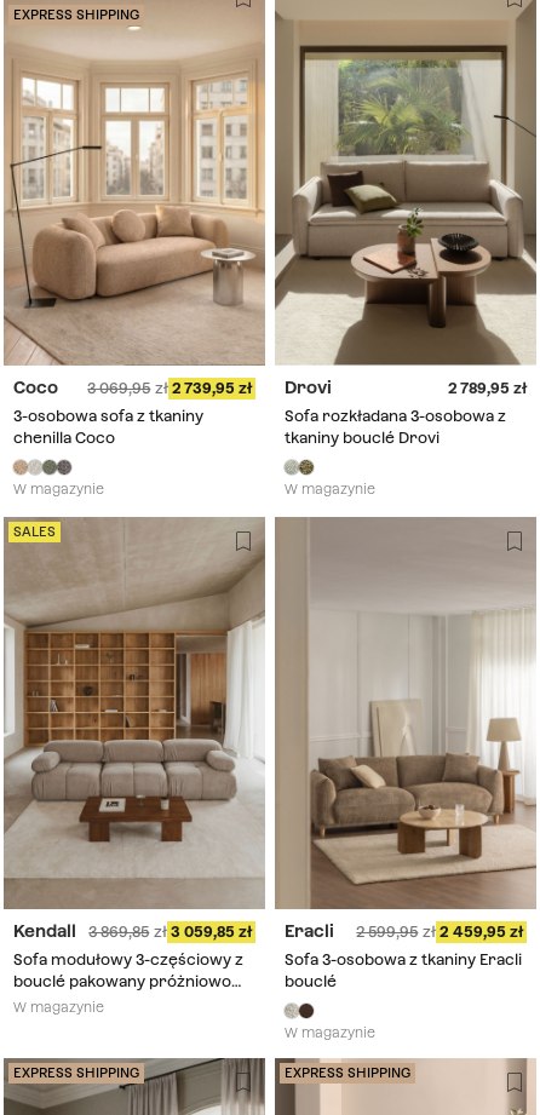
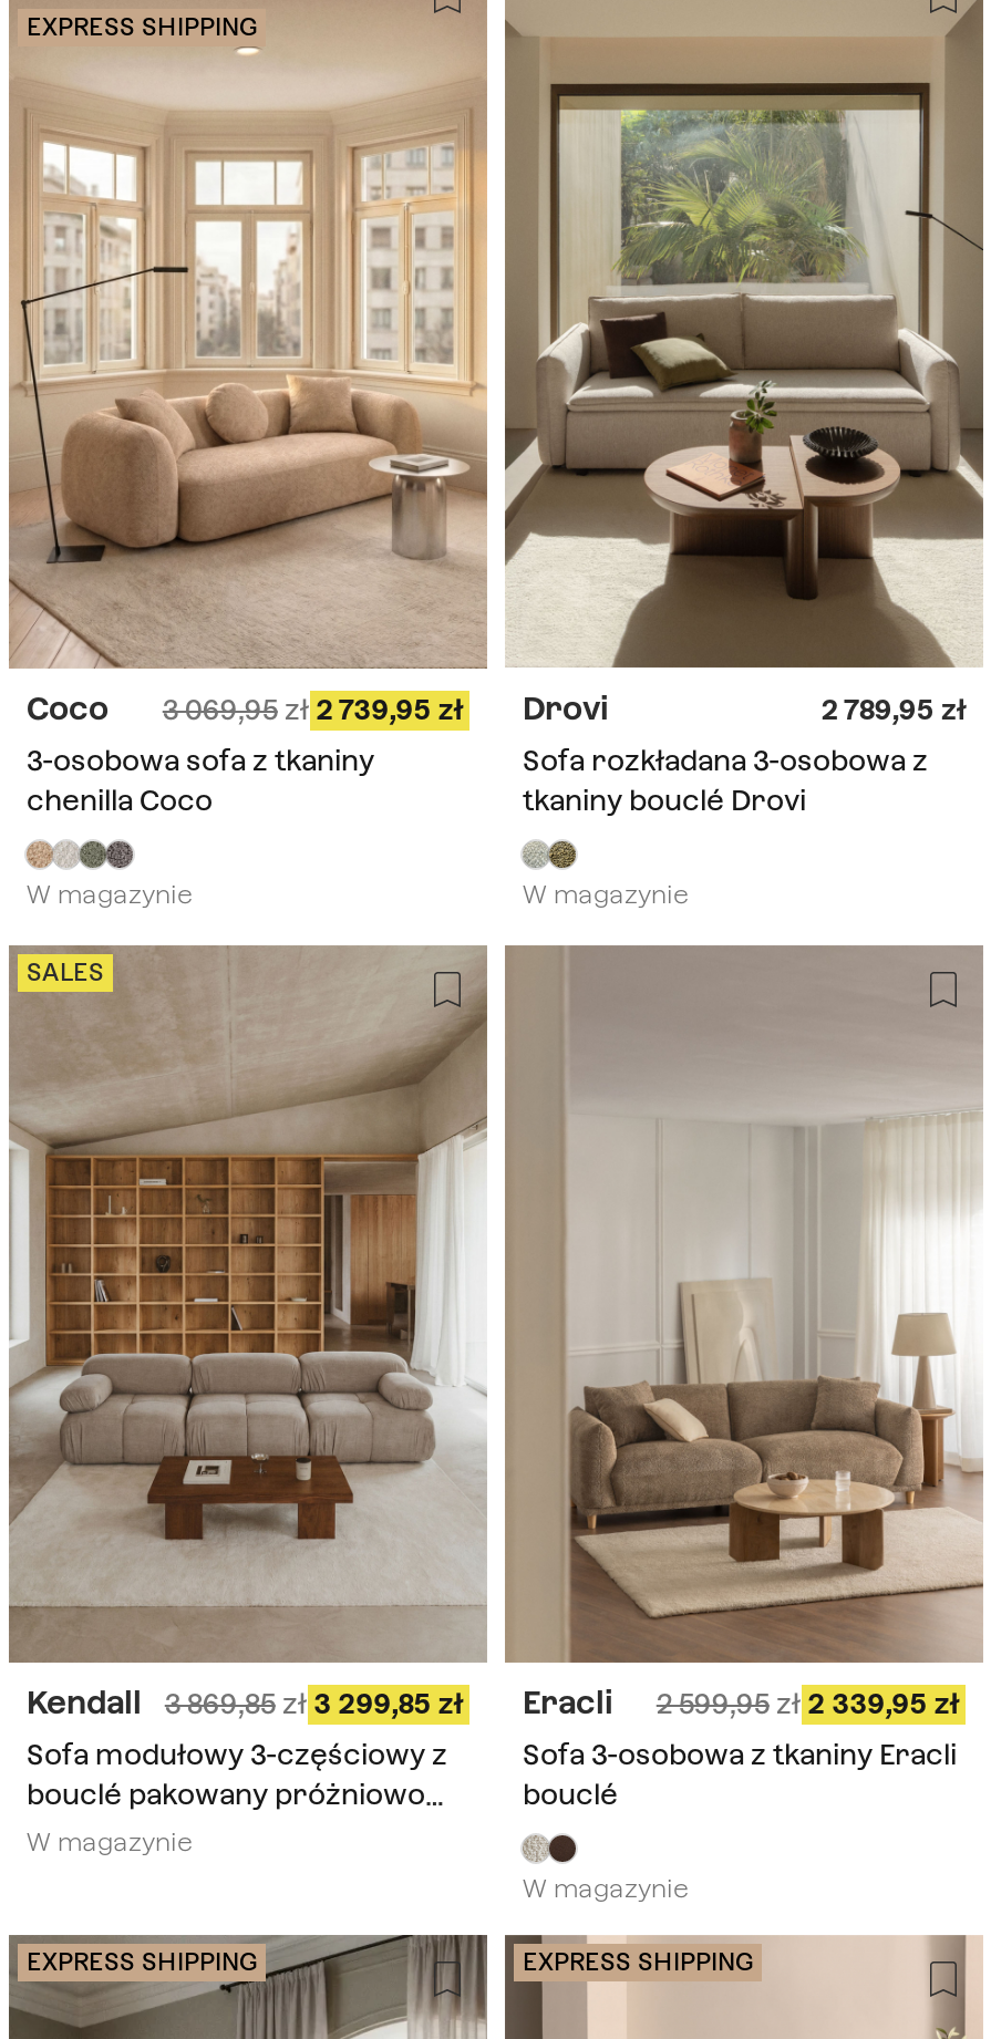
[13,922,235,941] Kendall 3 869,85 3 059,85 -> [27,1685,431,1721] Kendall 3 869,85 3 299,85
[285,922,506,941] Eracli 2 599,95 2 459,95 -> [523,1685,927,1721] Eracli 2 599,95 2 339,95

